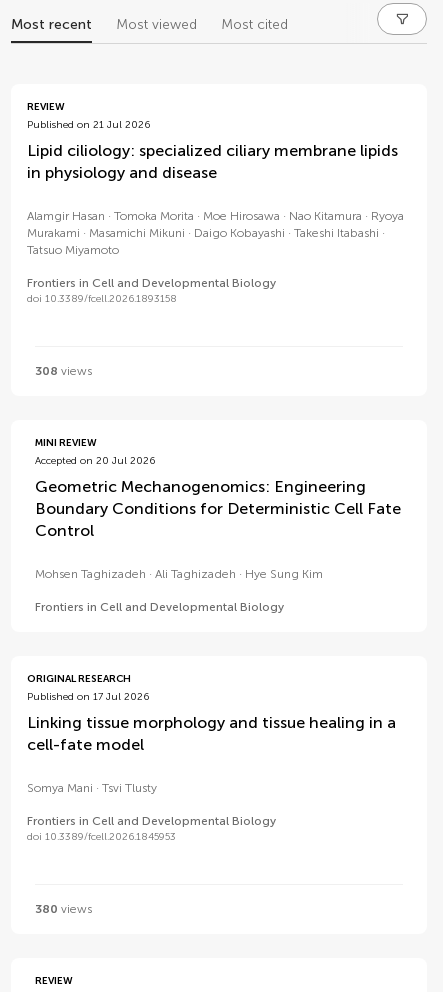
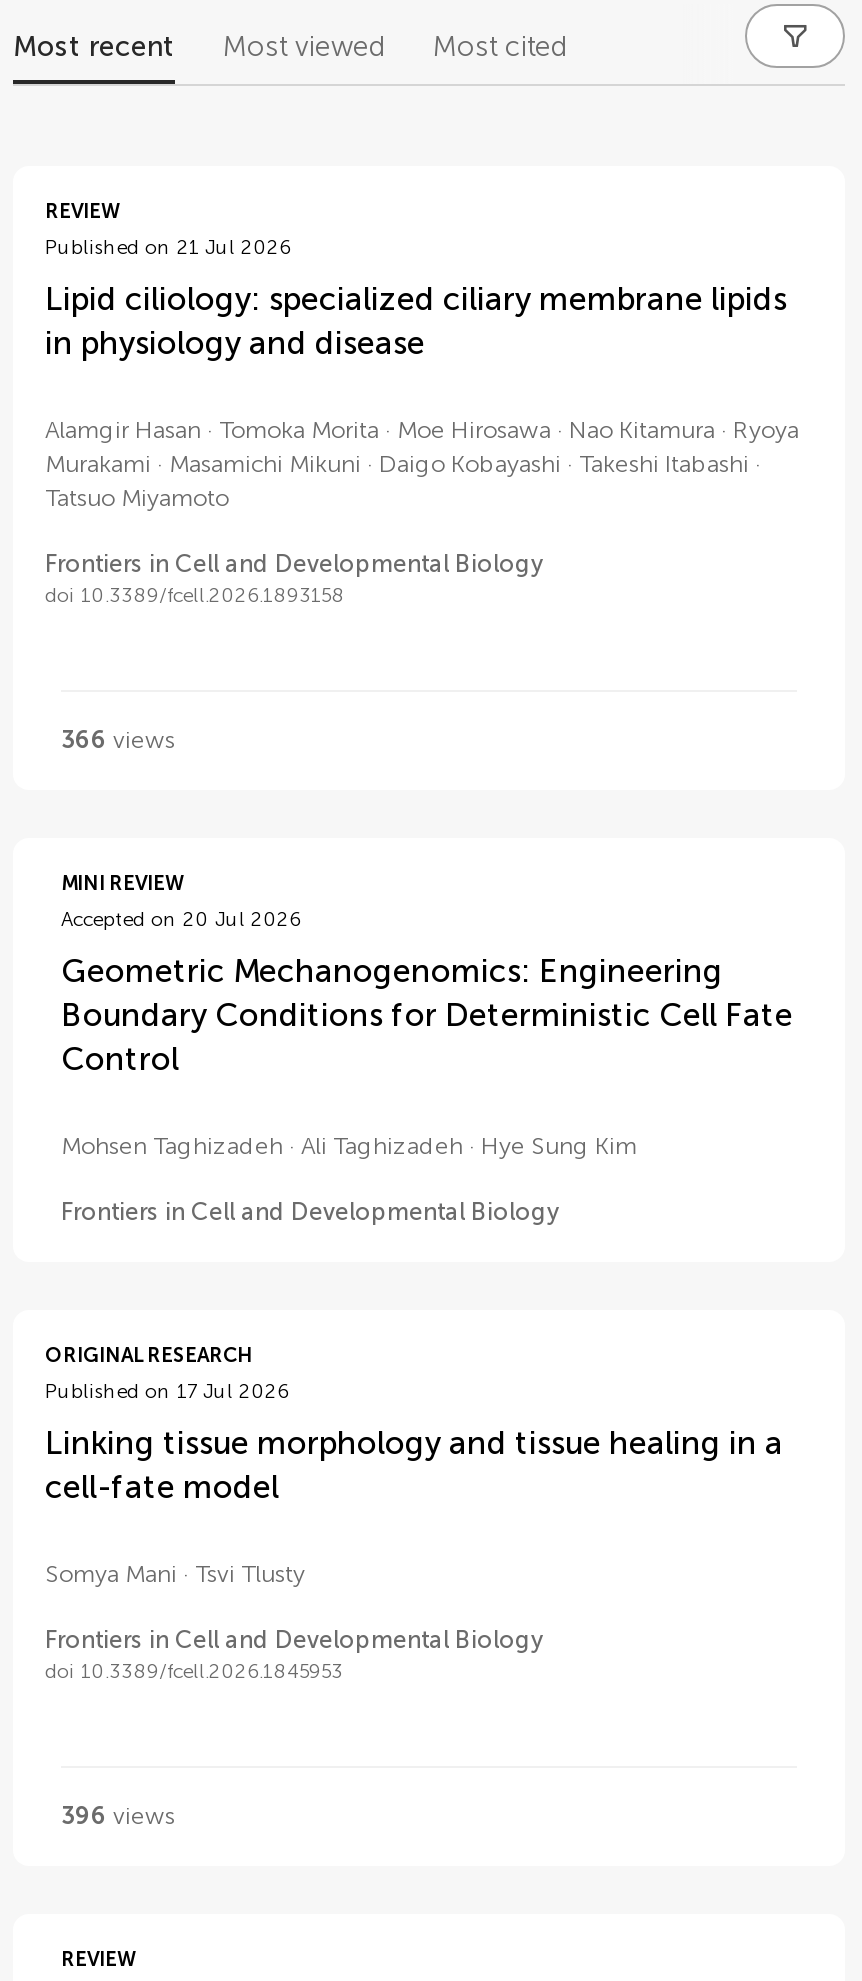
[35,364,92,378] 308 views -> [61,726,175,754] 366 views
[35,902,92,916] 380 views -> [61,1802,175,1830] 396 views

